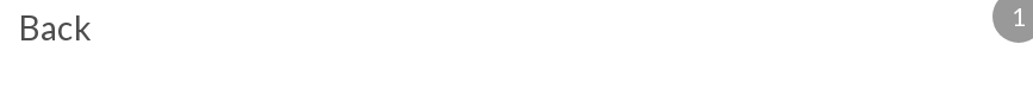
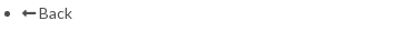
[1012,0,1026,31] 1 -> none

